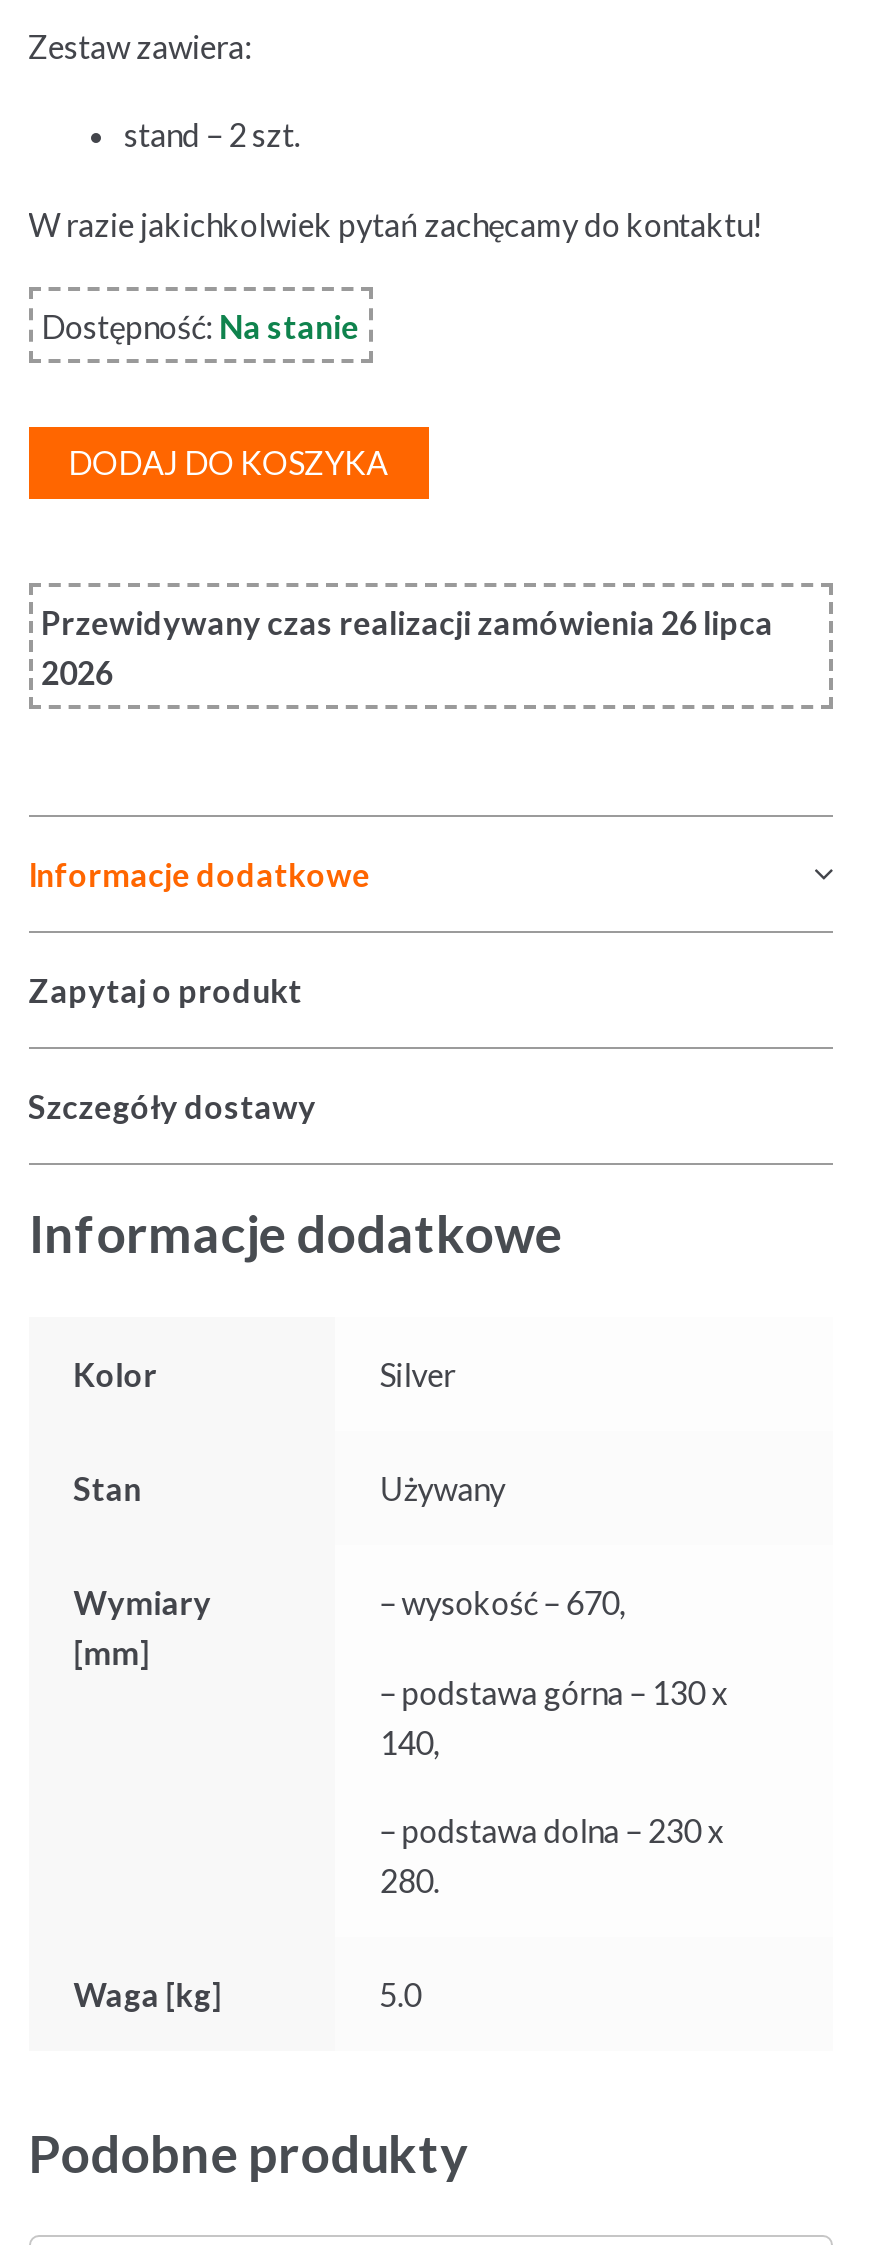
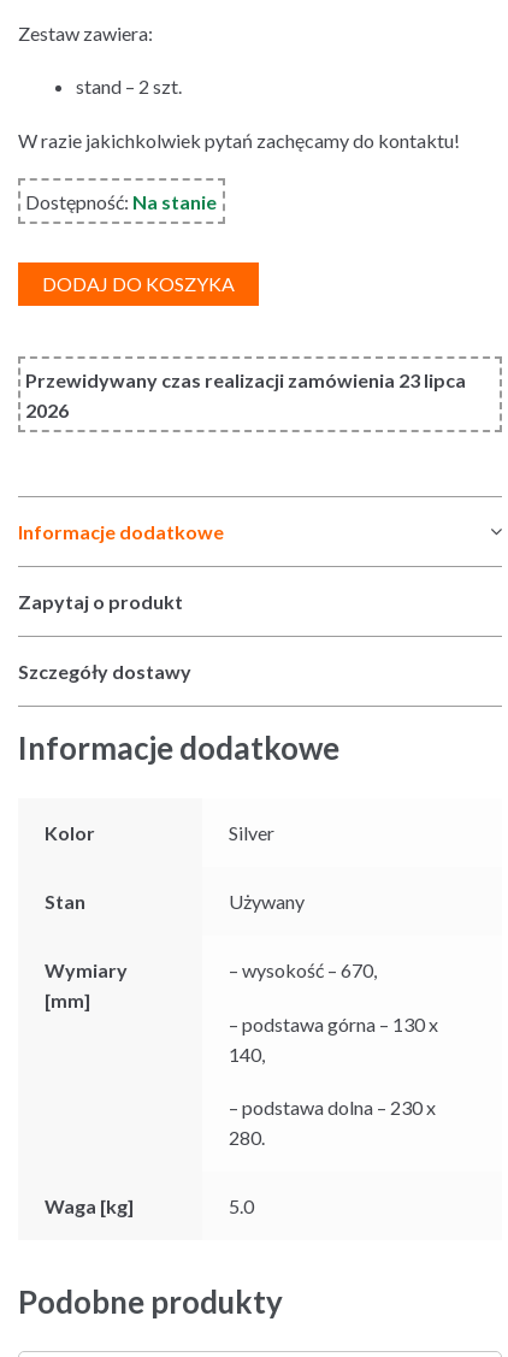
[41,602,773,640] Przewidywany czas realizacji zamówienia 26 lipca -> [25,368,466,391] Przewidywany czas realizacji zamówienia 23 lipca

